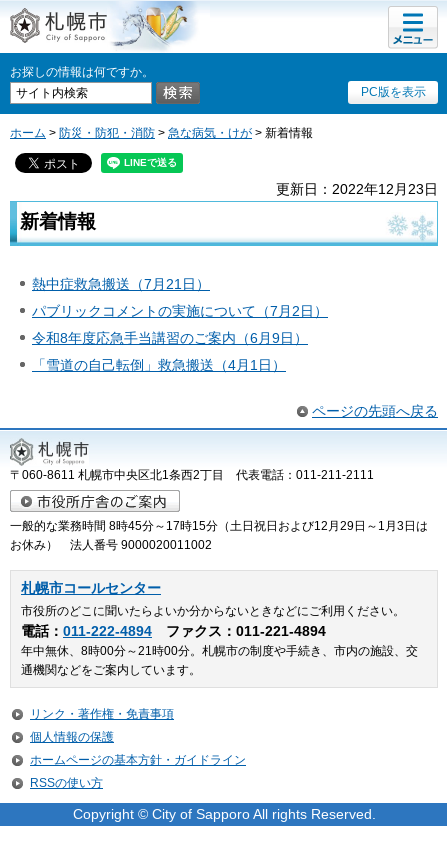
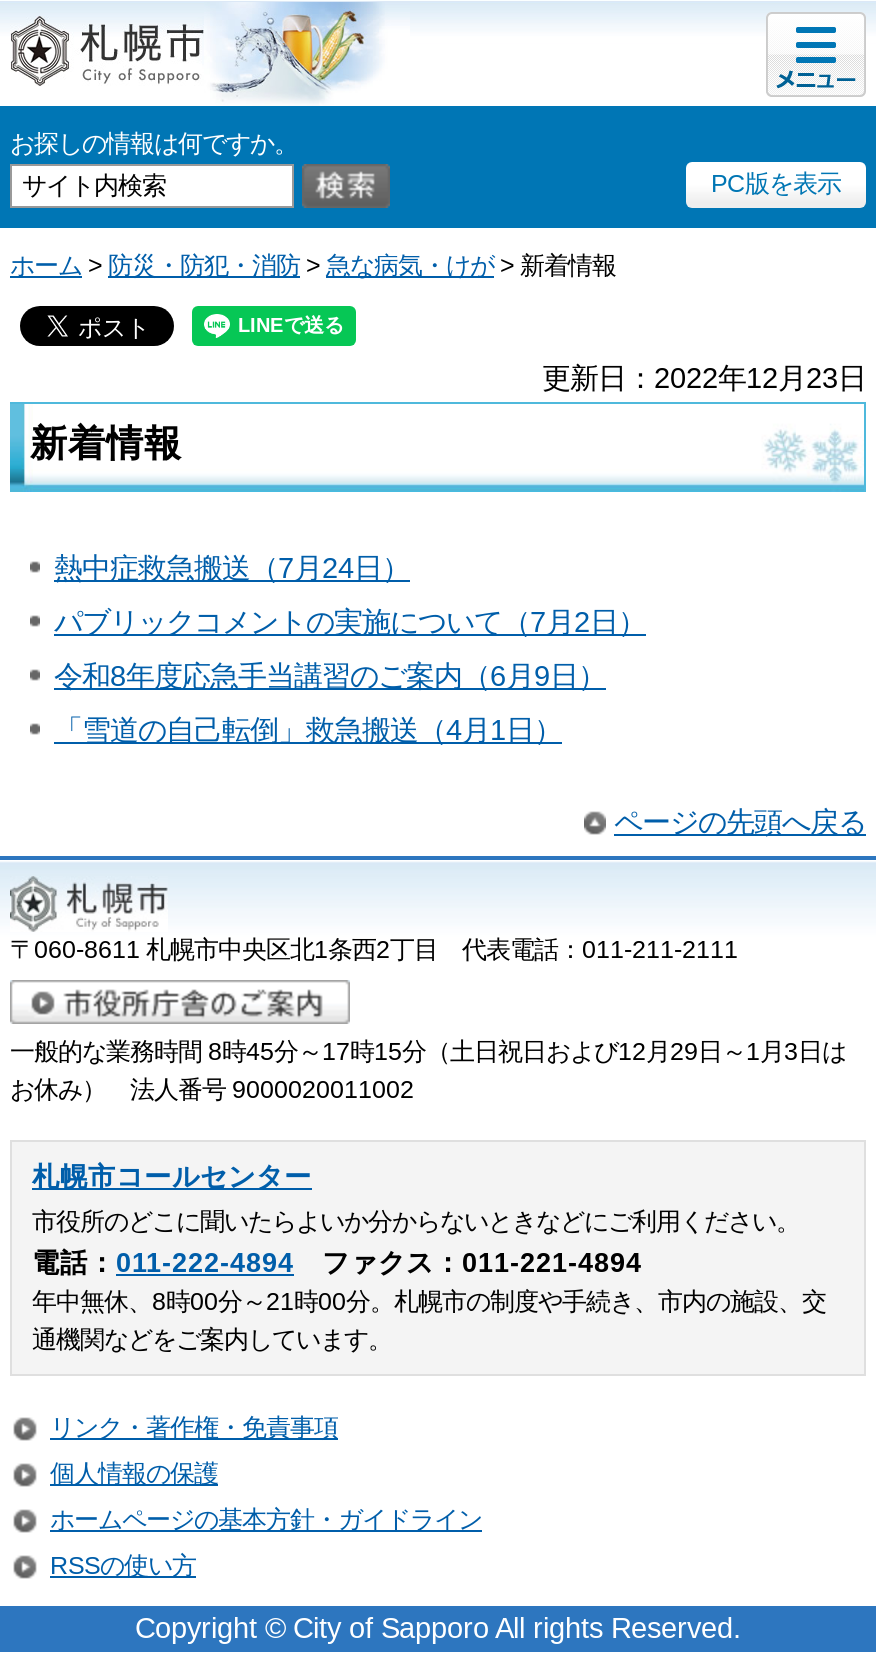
[32,276,210,292] 熱中症救急搬送（7月21日） -> [54,552,410,584] 熱中症救急搬送（7月24日）

